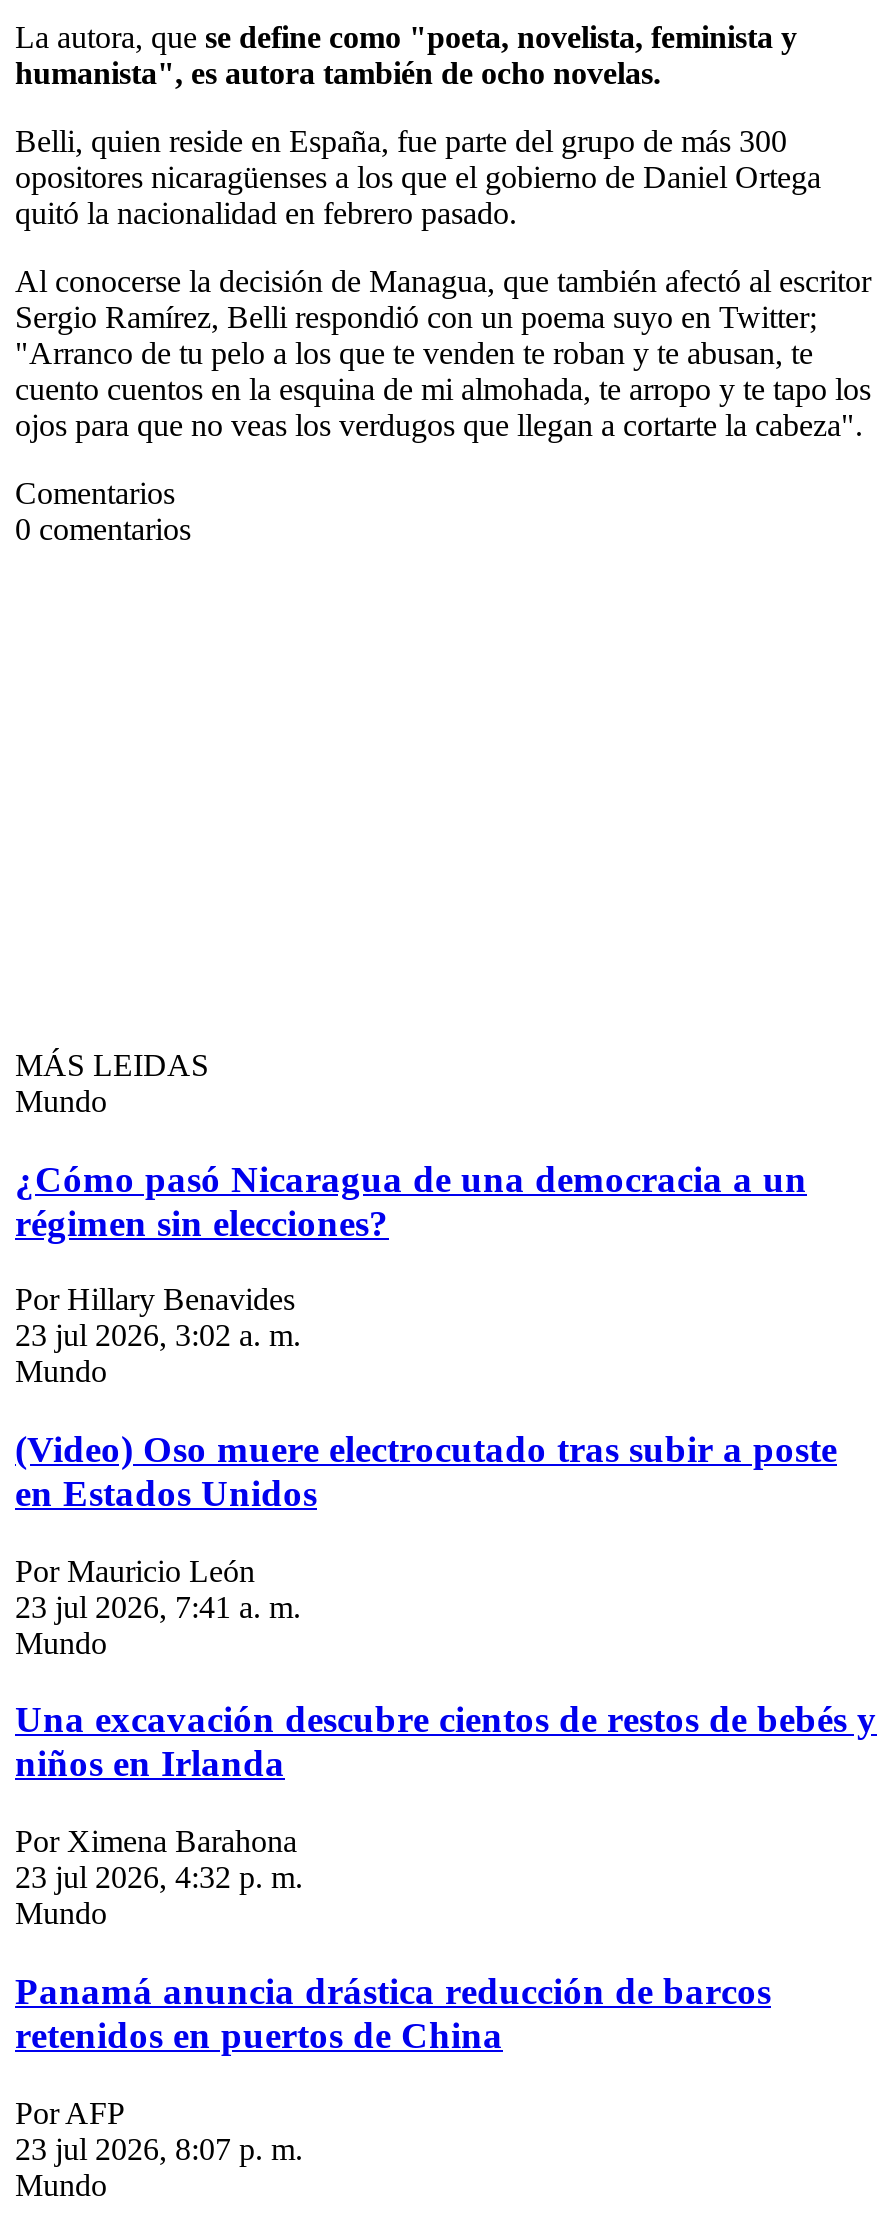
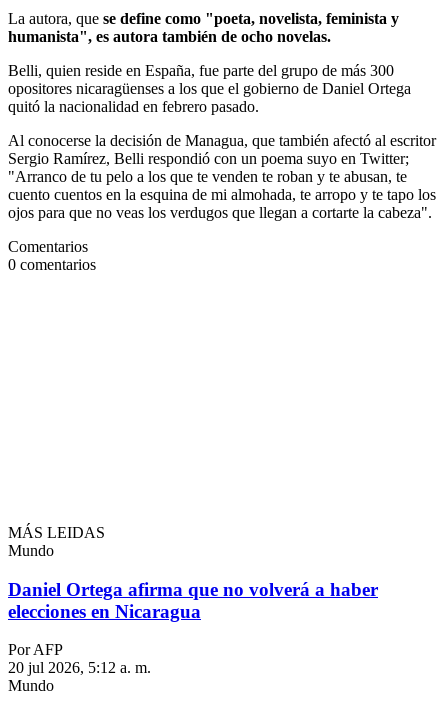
[15,1157,877,2056] ¿Cómo pasó Nicaragua de una democracia a un | régimen sin elecciones? | Por Hillary Benavides | 23 jul 2026, 3:02 a. m. | Mundo | (Video) Oso muere electrocutado tras subir a poste | en Estados Unidos | Por Mauricio León | 23 jul 2026, 7:41 a. m. | Mundo | Una excavación descubre cientos de restos de bebés y | niños en Irlanda | Por Ximena Barahona | 23 jul 2026, 4:32 p. m. | Mundo | Panamá anuncia drástica reducción de barcos | retenidos en puertos de China -> [8,578,378,621] Daniel Ortega afirma que no volverá a haber | elecciones en Nicaragua
[15,2131,303,2165] 23 jul 2026, 8:07 p. m. -> [8,659,151,676] 20 jul 2026, 5:12 a. m.

